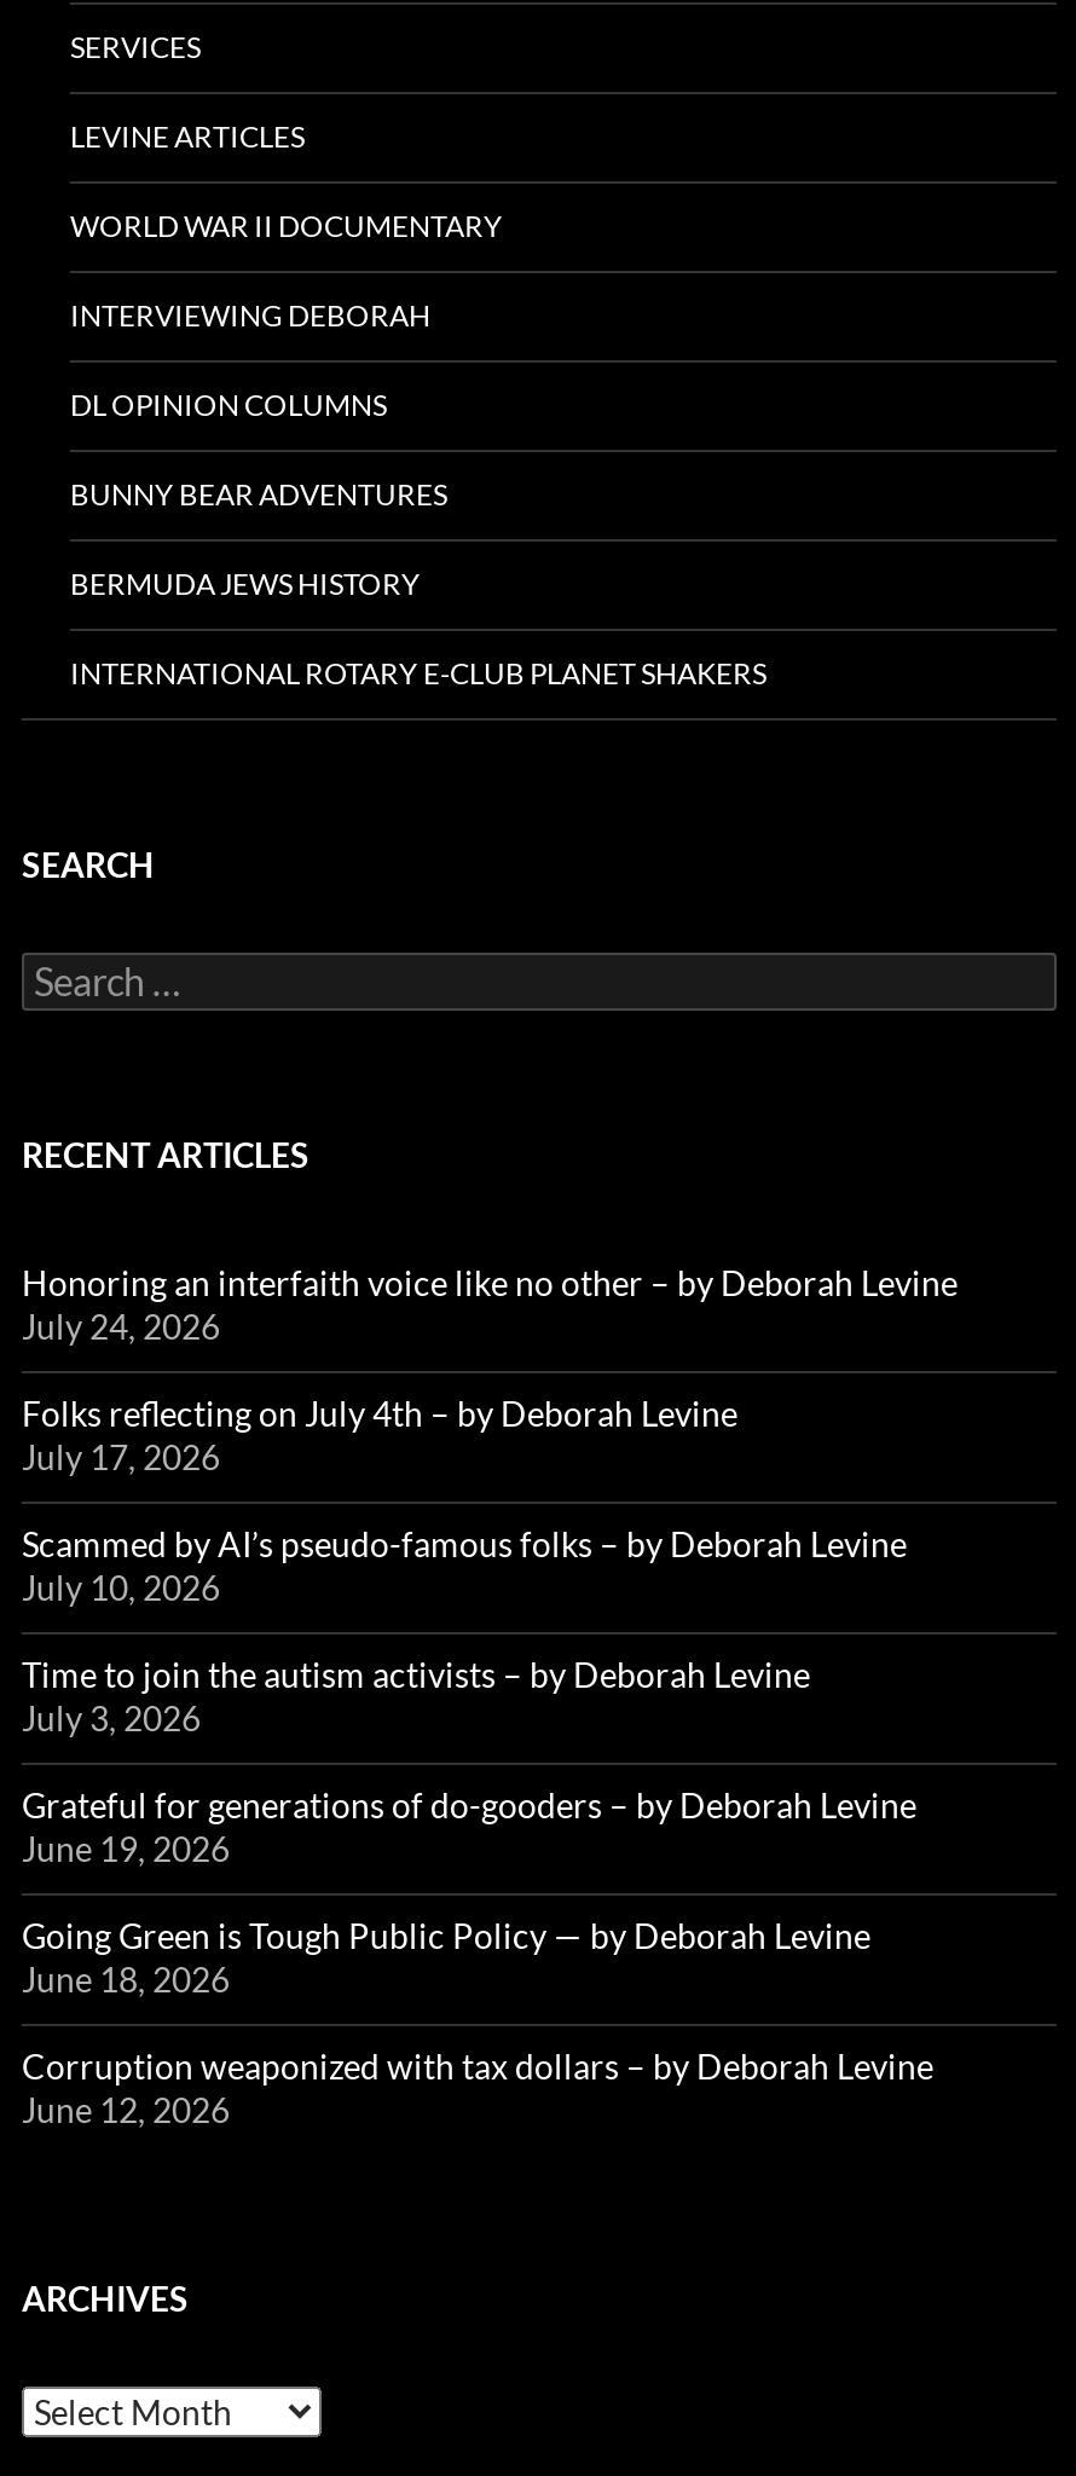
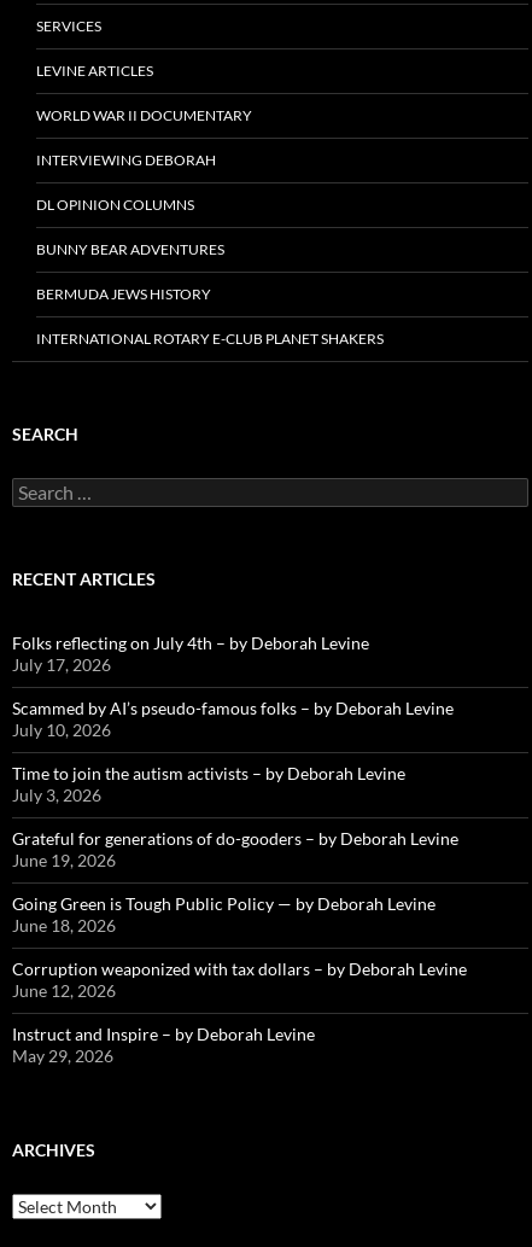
[22,1261,958,1346] Honoring an interfaith voice like no other – by Deborah Levine | July 24, 2026 -> none
moved [22,1392,933,2130] -> [12,633,467,1001]: Folks reflecting on July 4th – by Deborah Levine | July 17, 2026 | Scammed by AI’s pseudo-famous folks – by Deborah Levine | ... | Corruption weaponized with tax dollars – by Deborah Levine | June 12, 2026
none -> [12,1024,315,1066] Instruct and Inspire – by Deborah Levine | May 29, 2026

